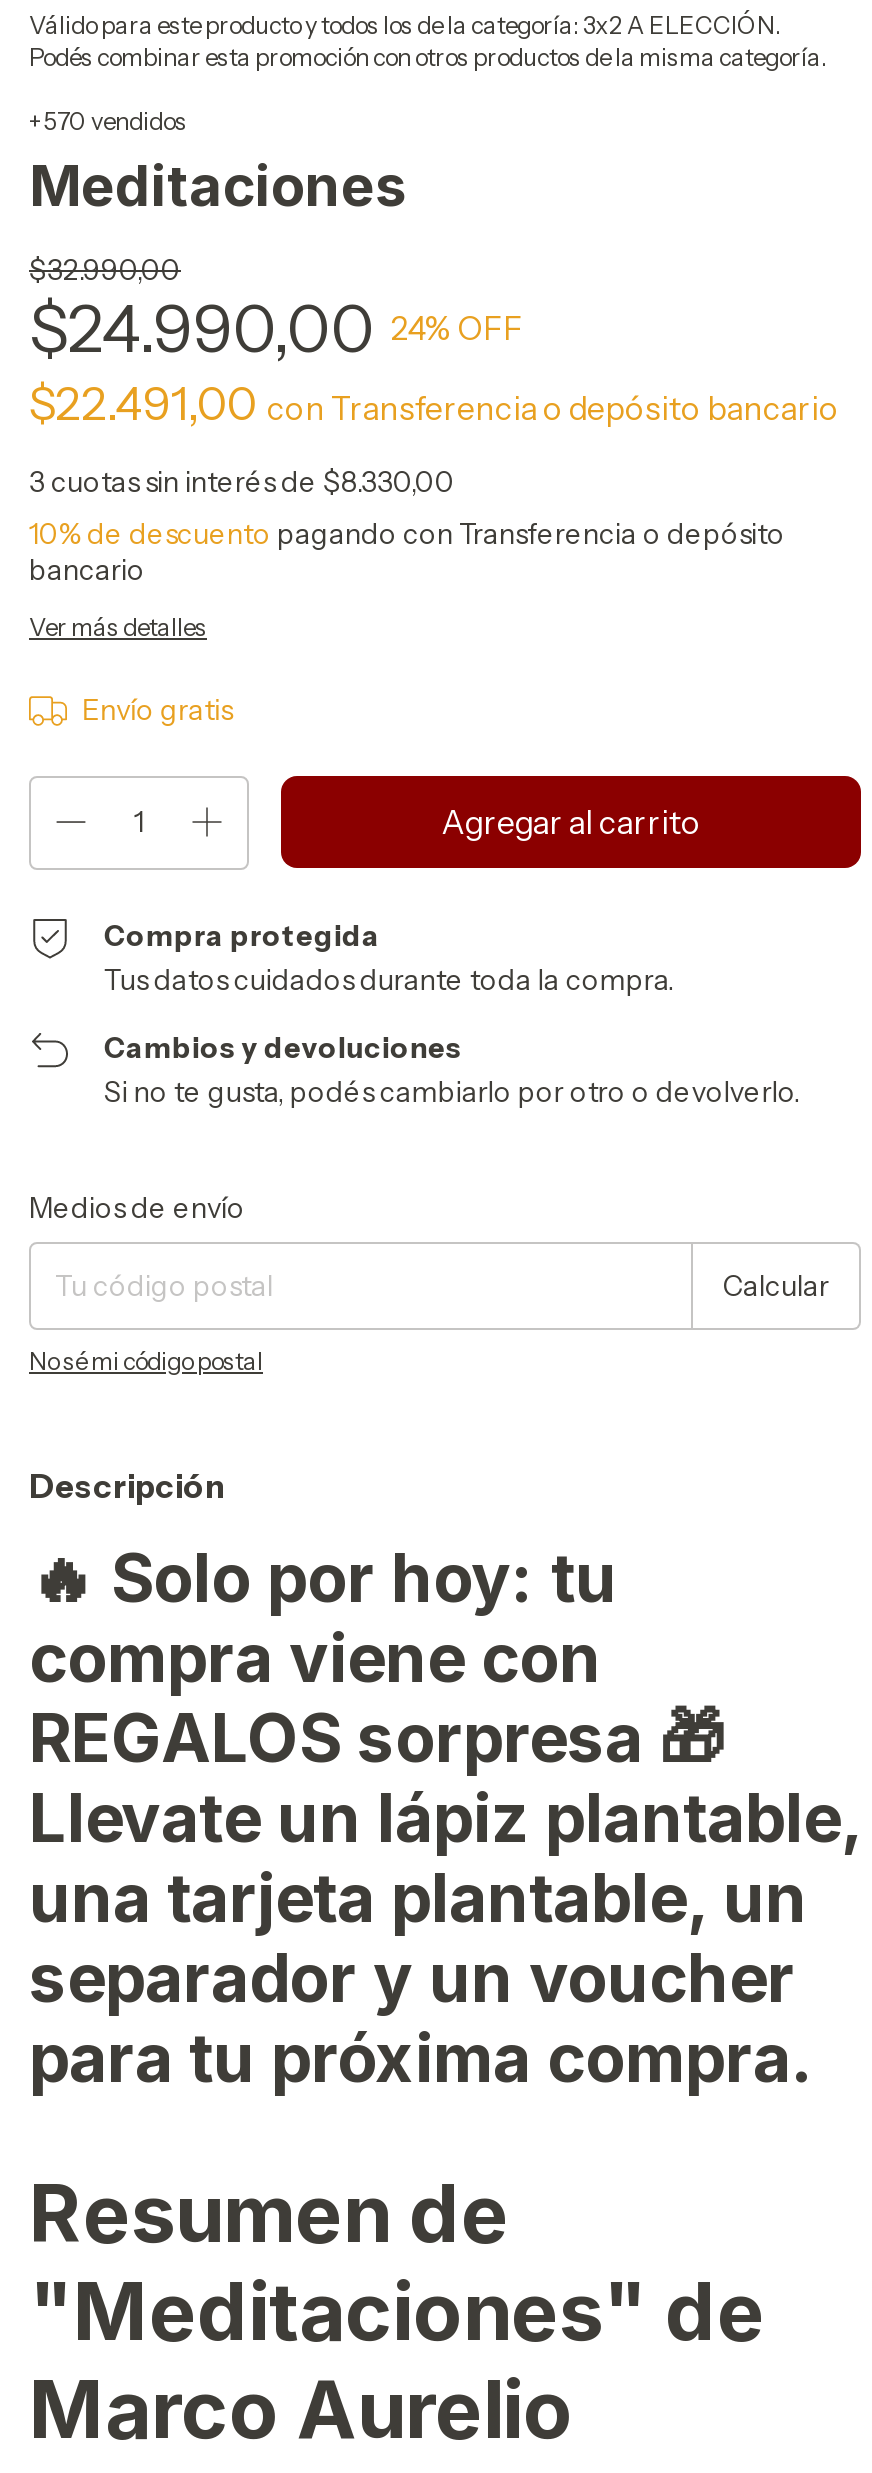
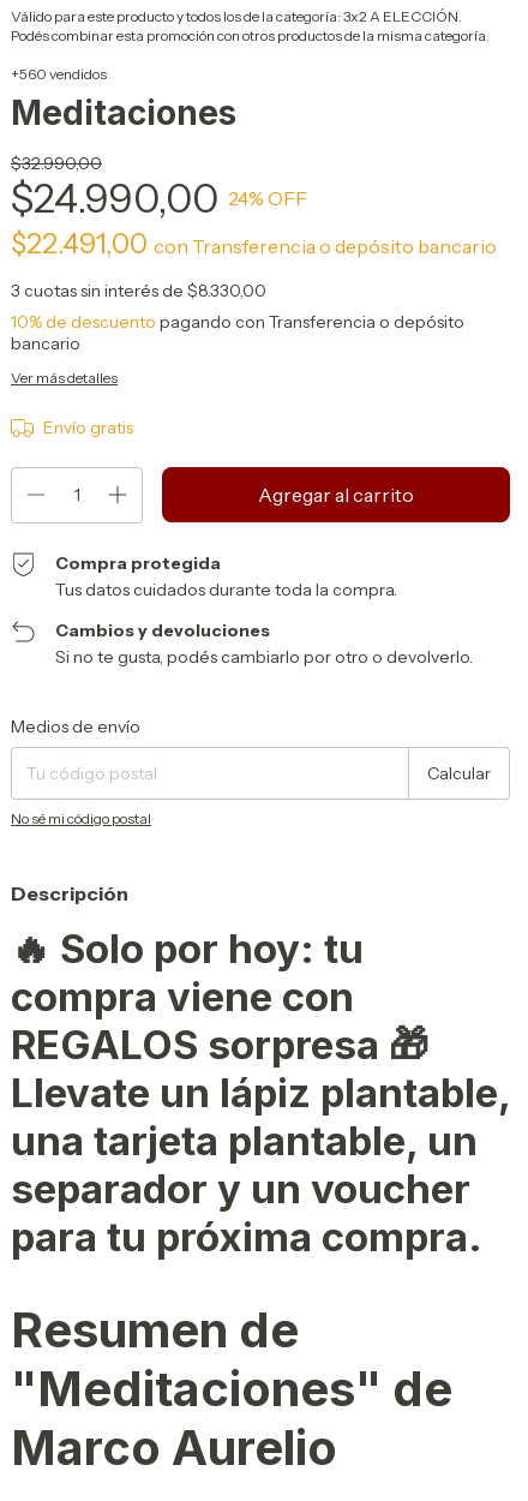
[29,106,187,136] +570 vendidos -> [11,65,107,83] +560 vendidos

